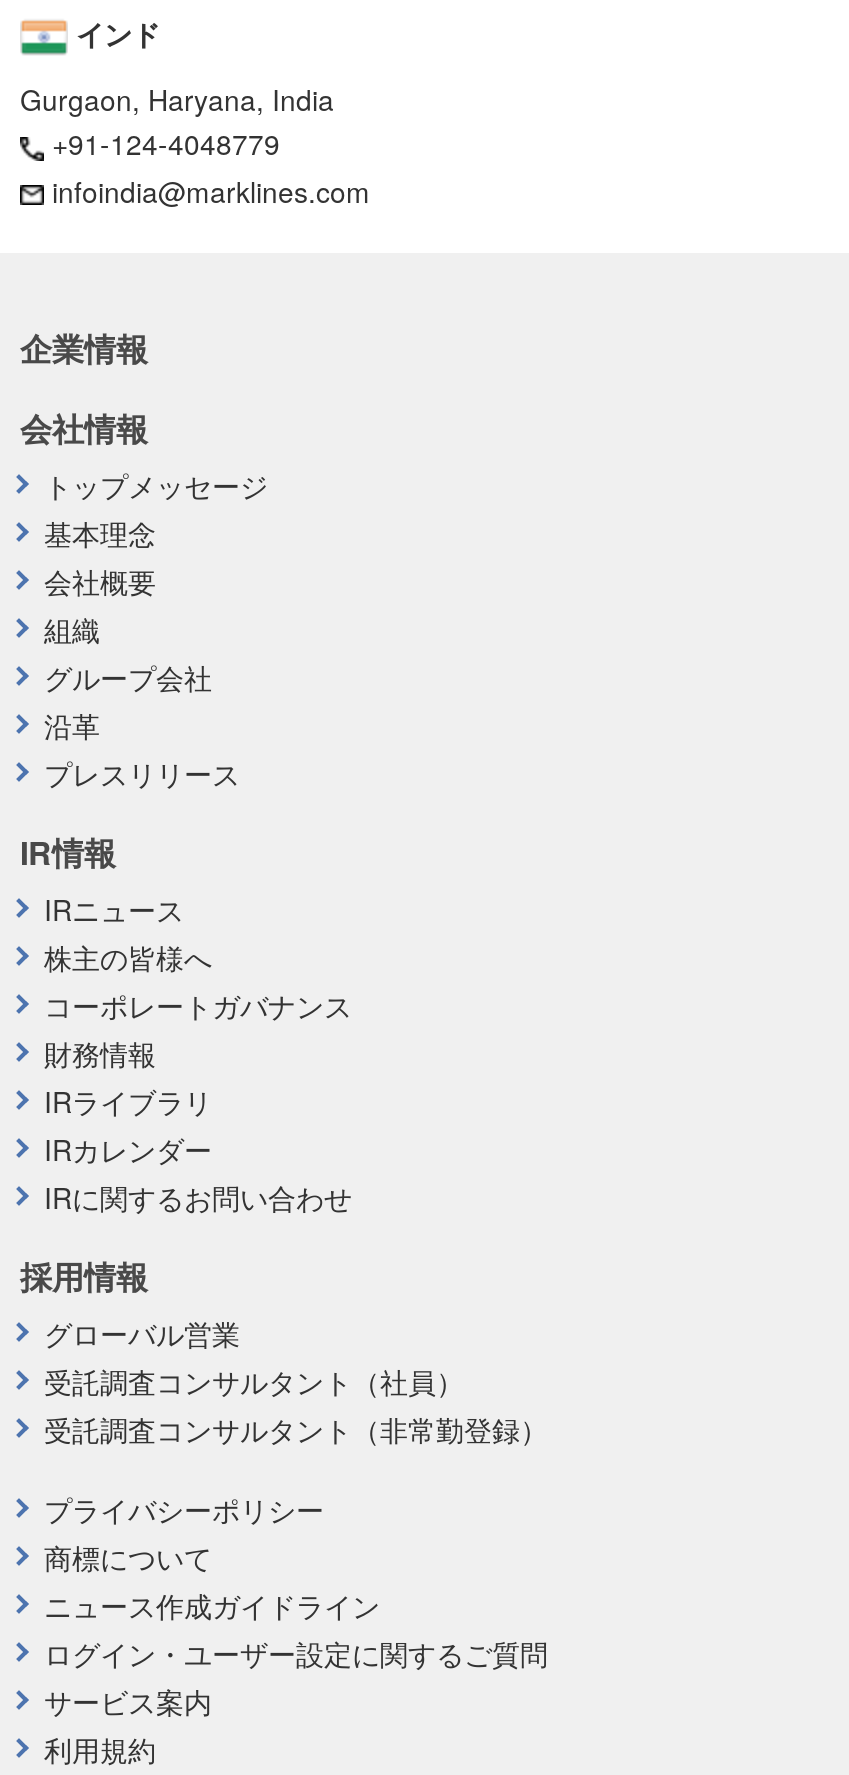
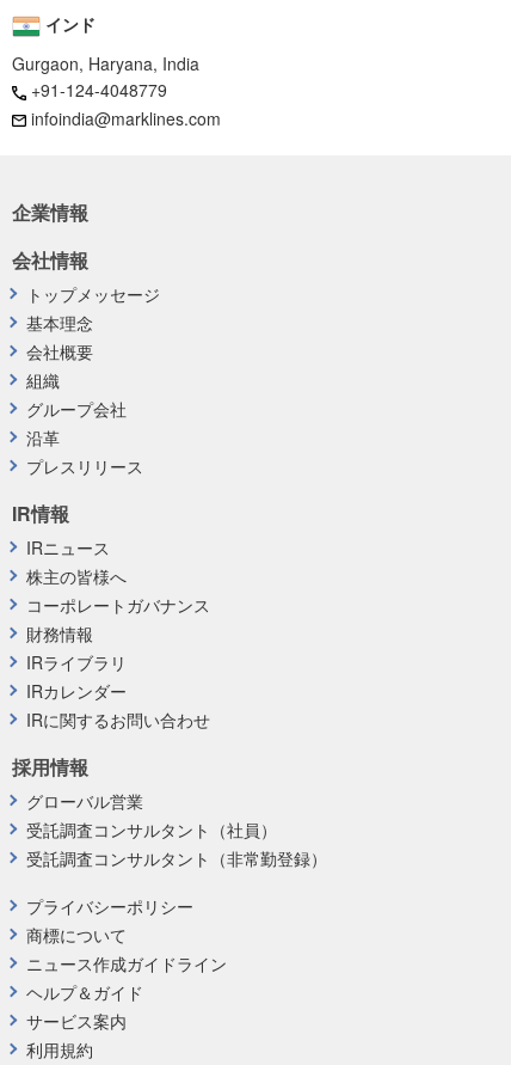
[44,1633,548,1673] ログイン・ユーザー設定に関するご質問 -> [26,980,143,1004] ヘルプ＆ガイド

